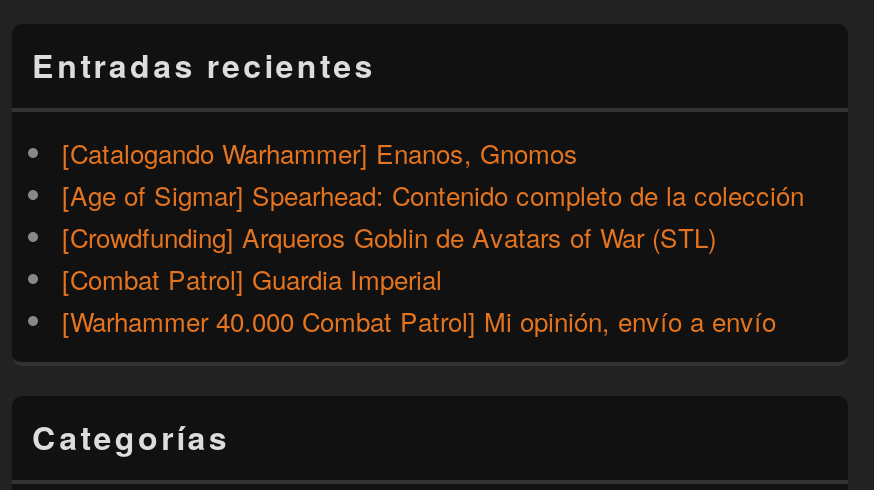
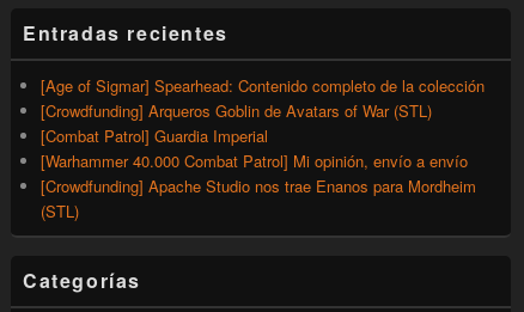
[62,133,578,171] [Catalogando Warhammer] Enanos, Gnomos -> none
moved [62,175,804,339] -> [41,74,485,172]: [Age of Sigmar] Spearhead: Contenido completo de la colección | [Crowdfunding] Arqueros Goblin de Avatars of War (STL) | [Combat Patrol] Guardia Imperial | [Warhammer 40.000 Combat Patrol] Mi opinión, envío a envío
none -> [41,174,476,222] [Crowdfunding] Apache Studio nos trae Enanos para Mordheim | (STL)

